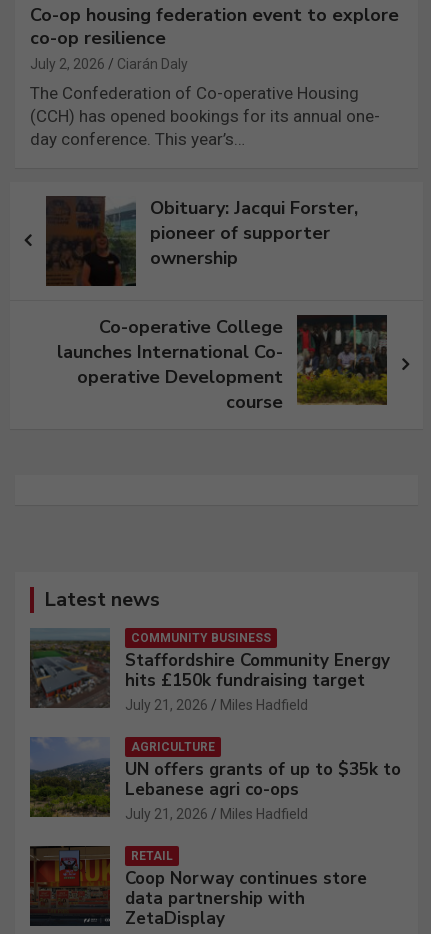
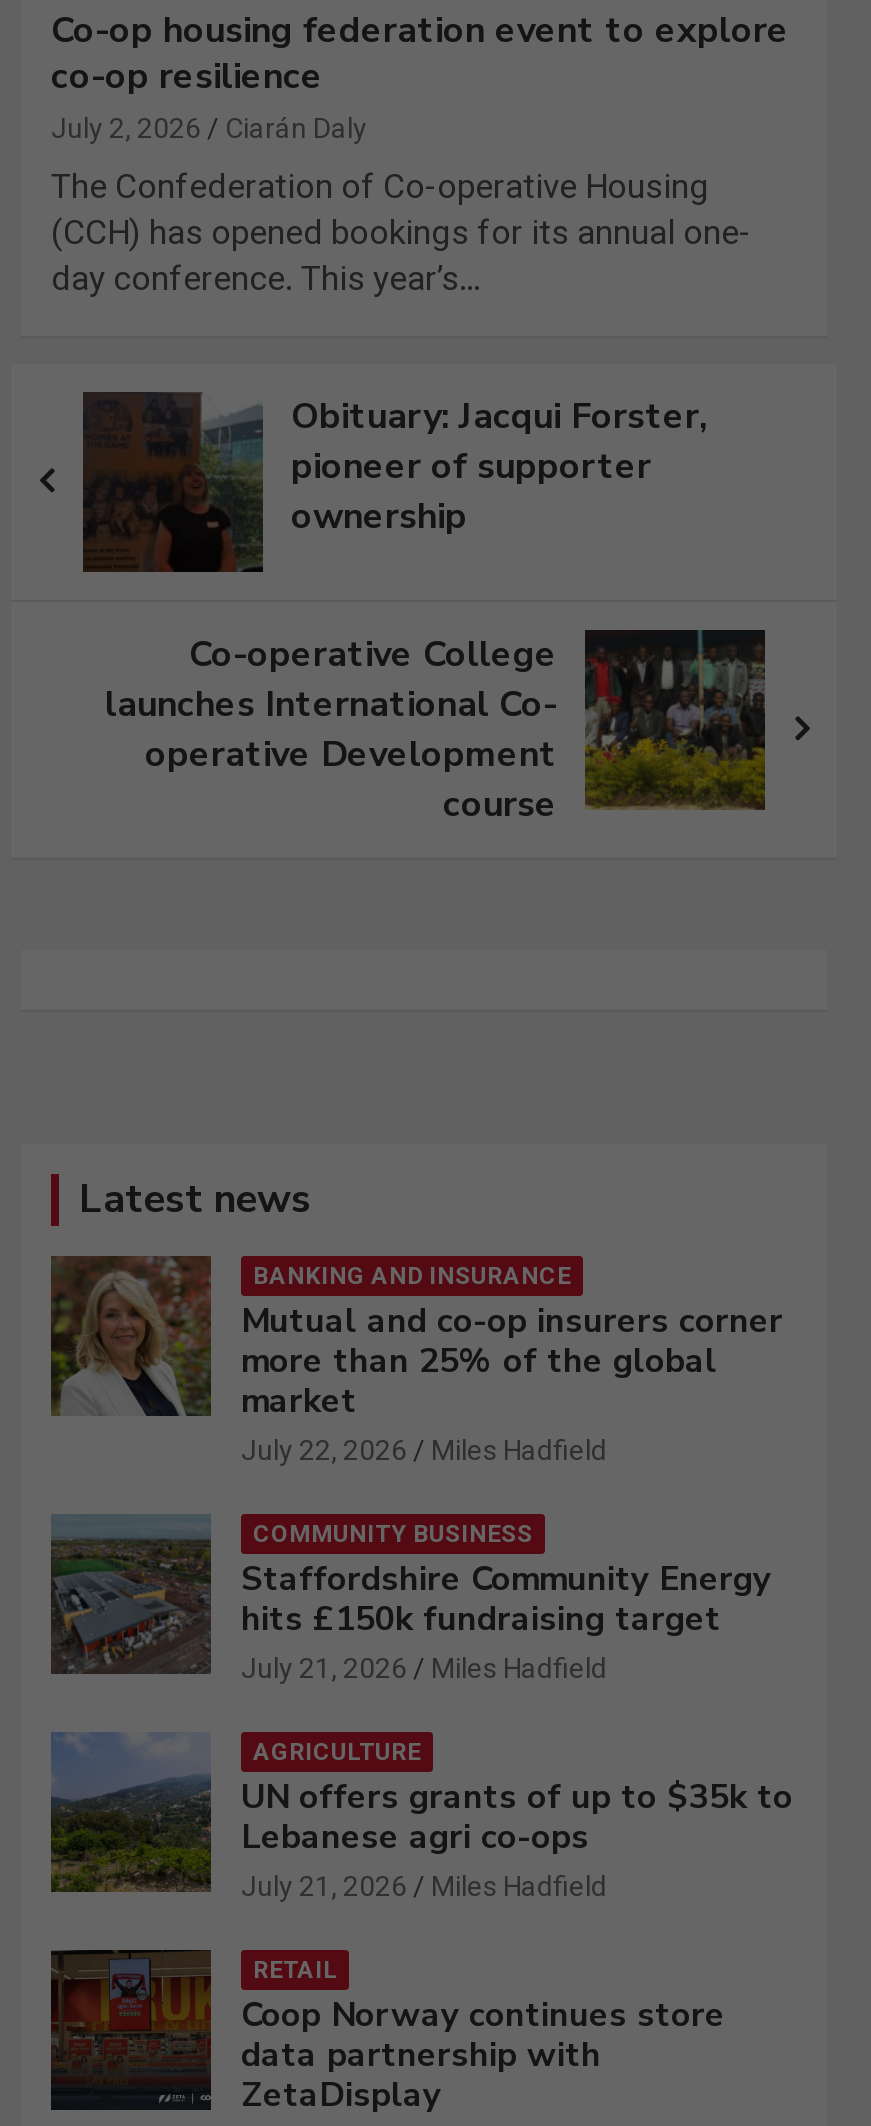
none -> [49,1254,783,1466] [image] | BANKING AND INSURANCE | Mutual and co-op insurers corner | more than 25% of the global | market | July 22, 2026 | Miles Hadfield

